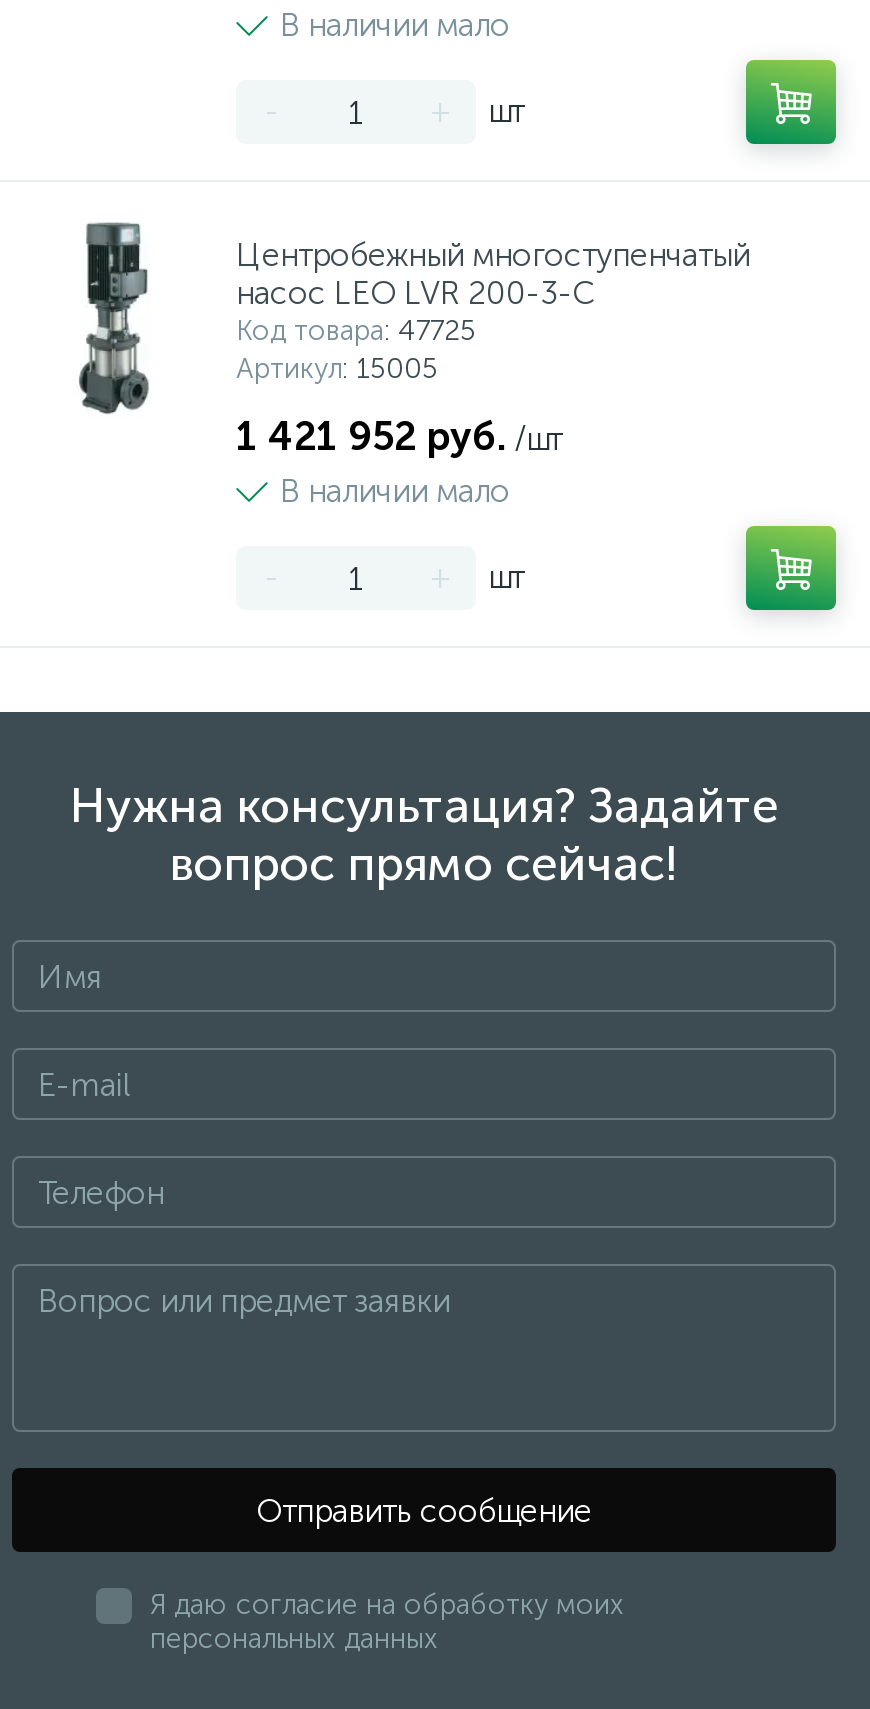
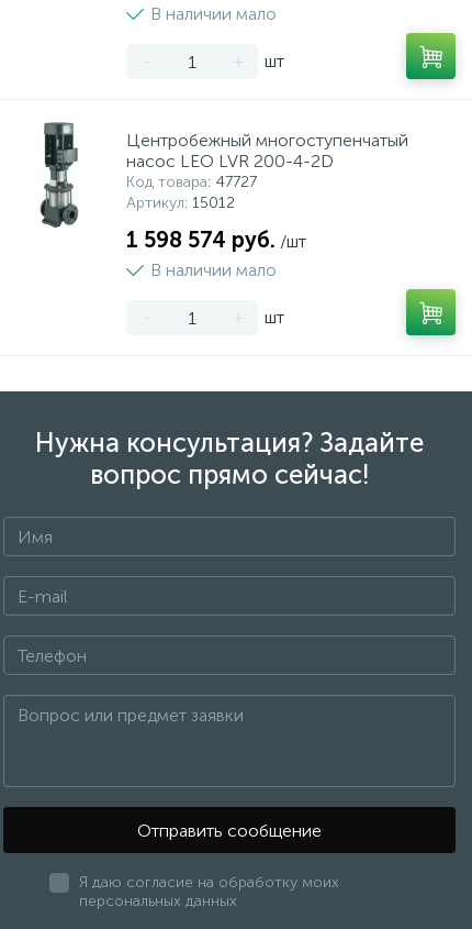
[236,275,594,313] насос LEO LVR 200-3-C -> [126,151,334,172] насос LEO LVR 200-4-2D
[236,315,476,349] Код товара: 47725 -> [126,173,257,192] Код товара: 47727
[236,353,438,387] Артикул: 15005 -> [126,194,235,213] Артикул: 15012
[236,413,562,461] 1 421 952 руб. /шт -> [126,227,306,253] 1 598 574 руб. /шт

